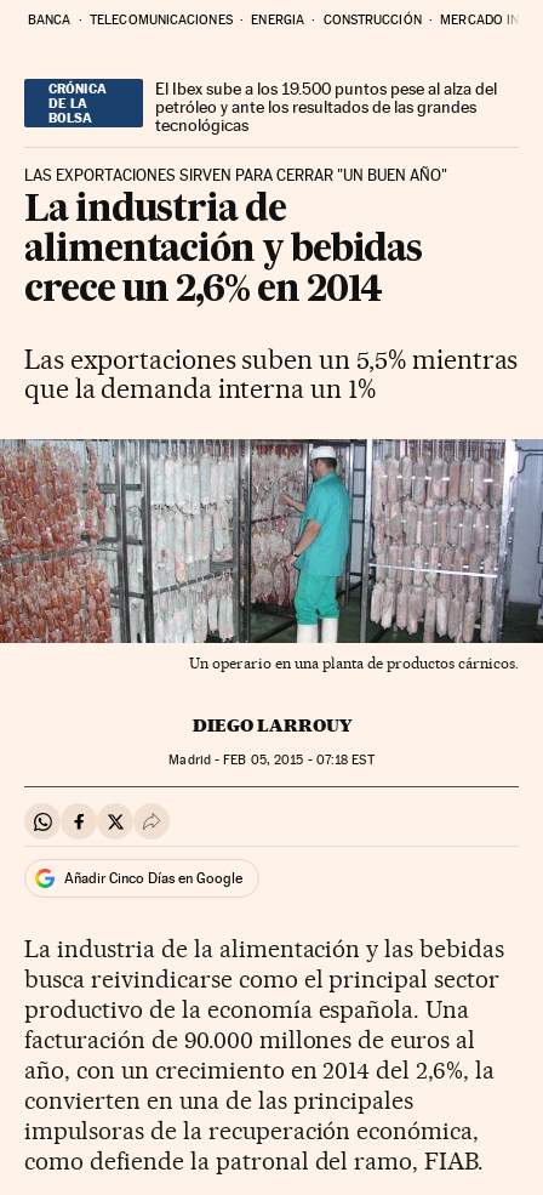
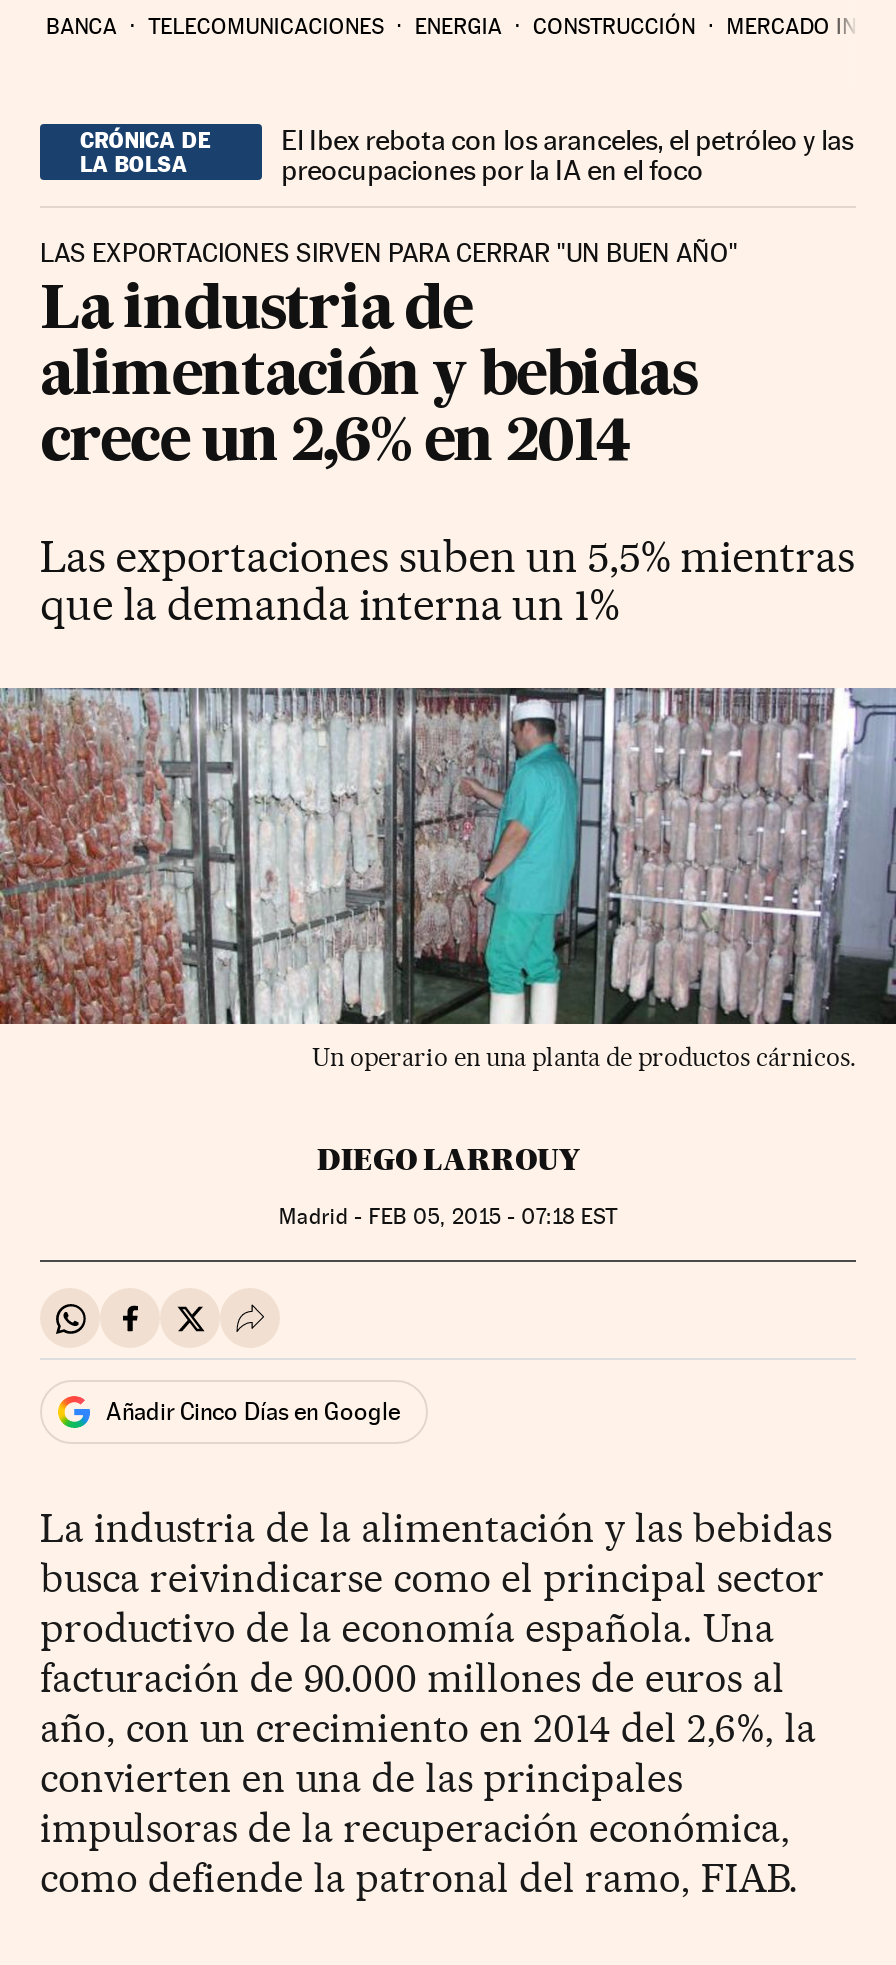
[156,78,497,134] El Ibex sube a los 19.500 puntos pese al alza del | petróleo y ante los resultados de las grandes | tecnológicas -> [281,123,853,185] El Ibex rebota con los aranceles, el petróleo y las | preocupaciones por la IA en el foco

